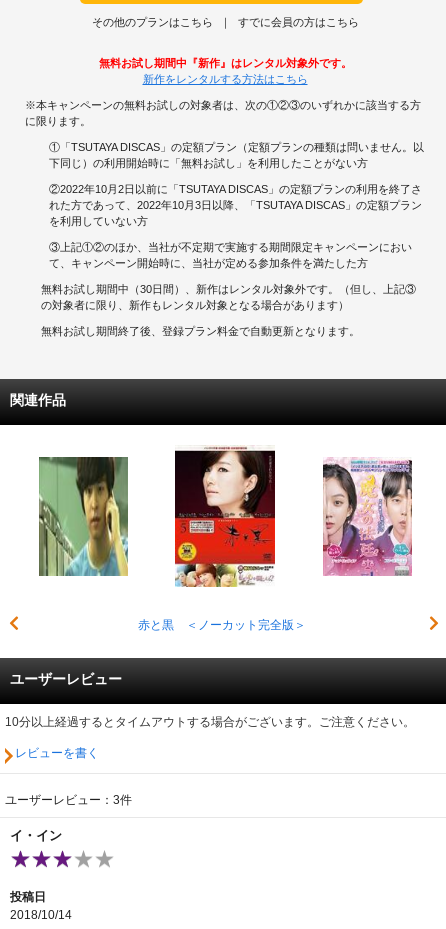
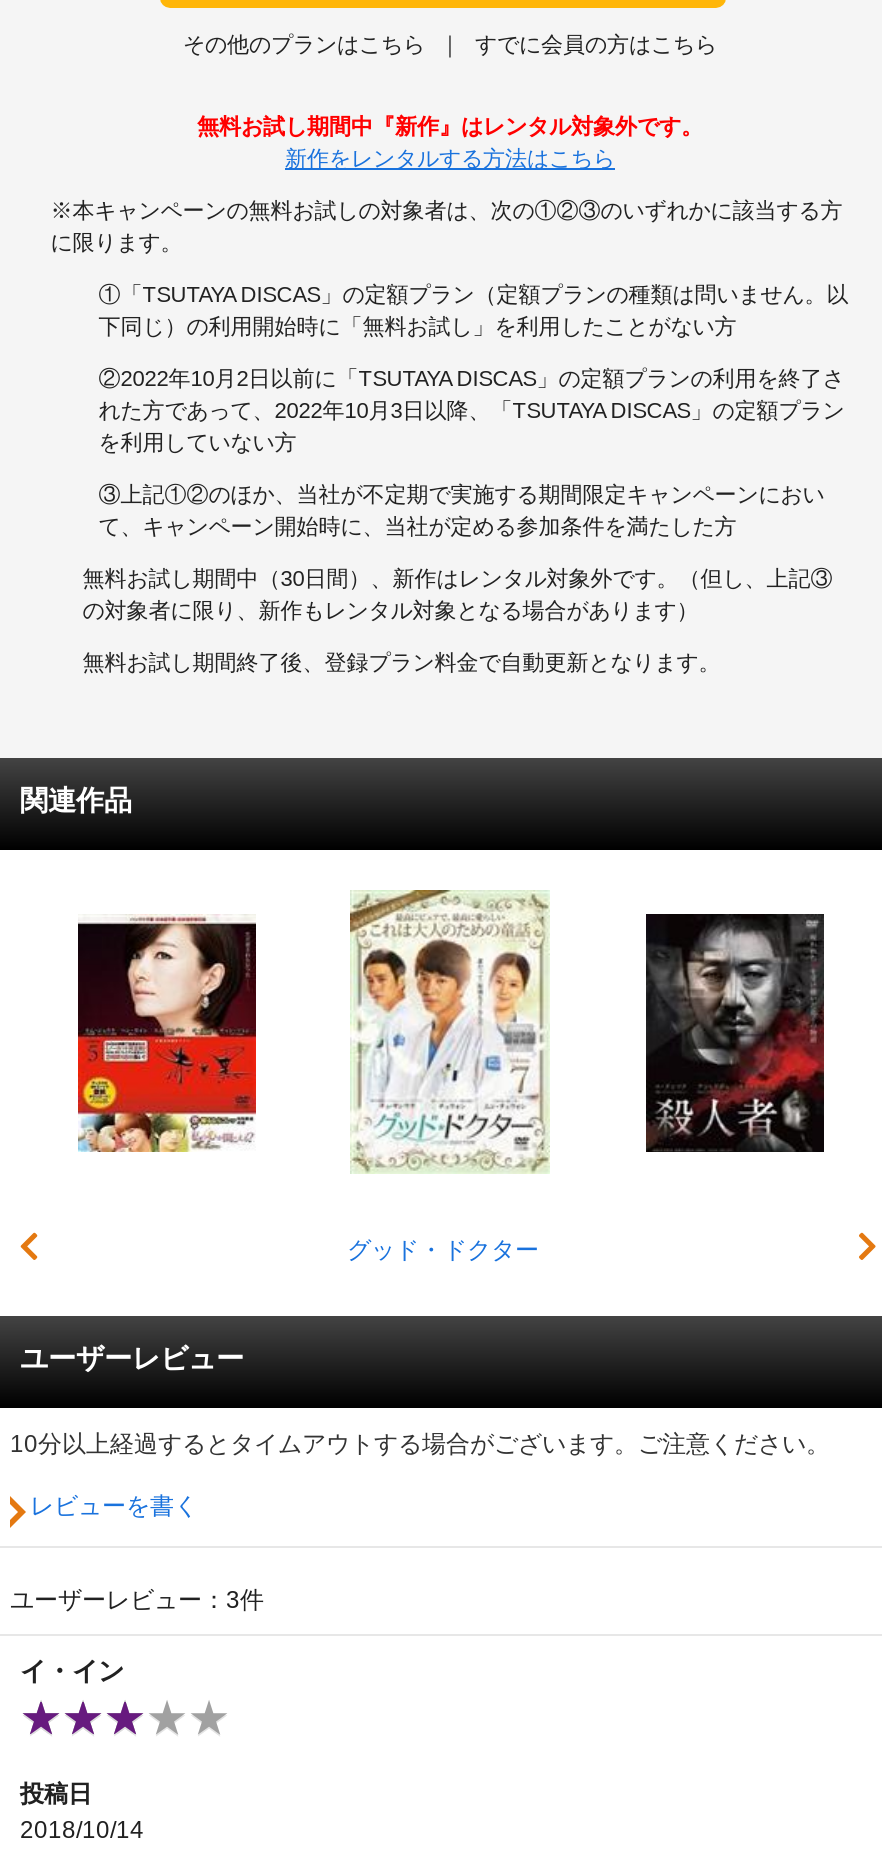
[137,445,305,632] [image] | 赤と黒 ＜ノーカット完全版＞ -> [347,888,550,1264] [image] | グッド・ドクター
[38,456,129,577] [image] -> [76,914,258,1154] [image]
[322,457,413,577] [image] -> [644,912,826,1154] [image]

